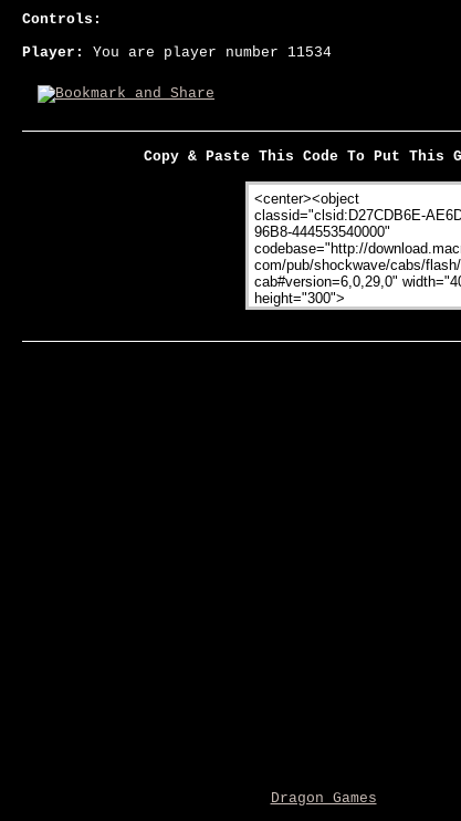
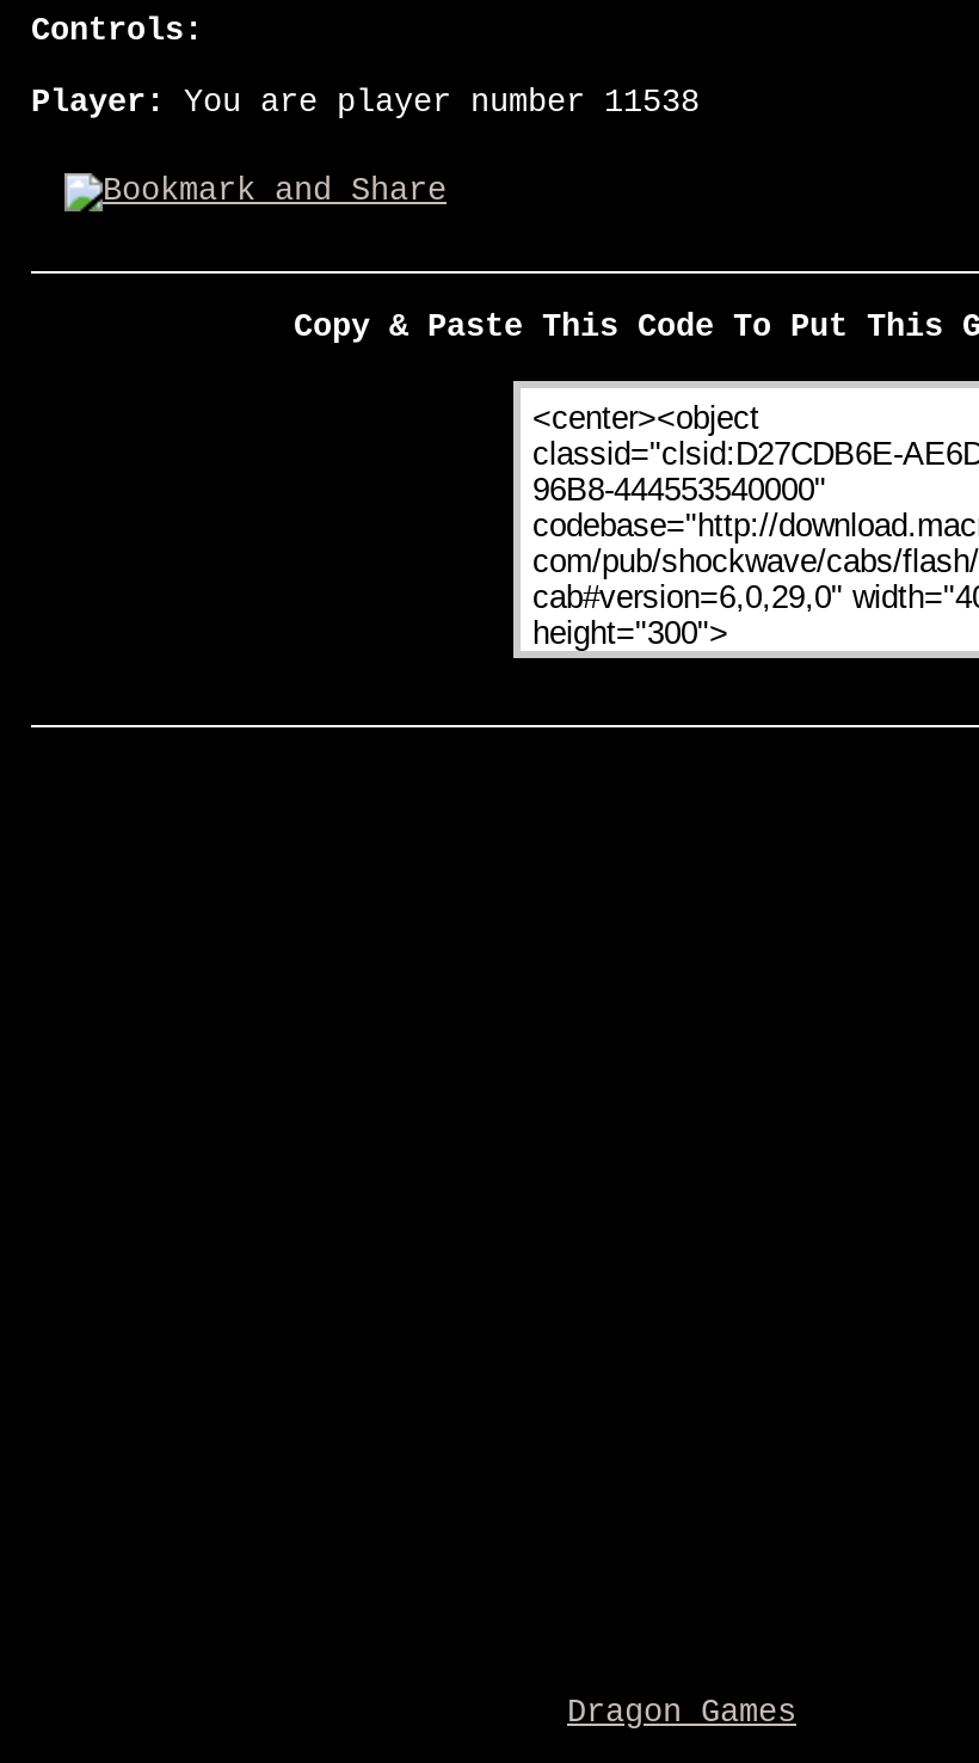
[22,44,332,61] Player: You are player number 11534 -> [31,85,700,121] Player: You are player number 11538

